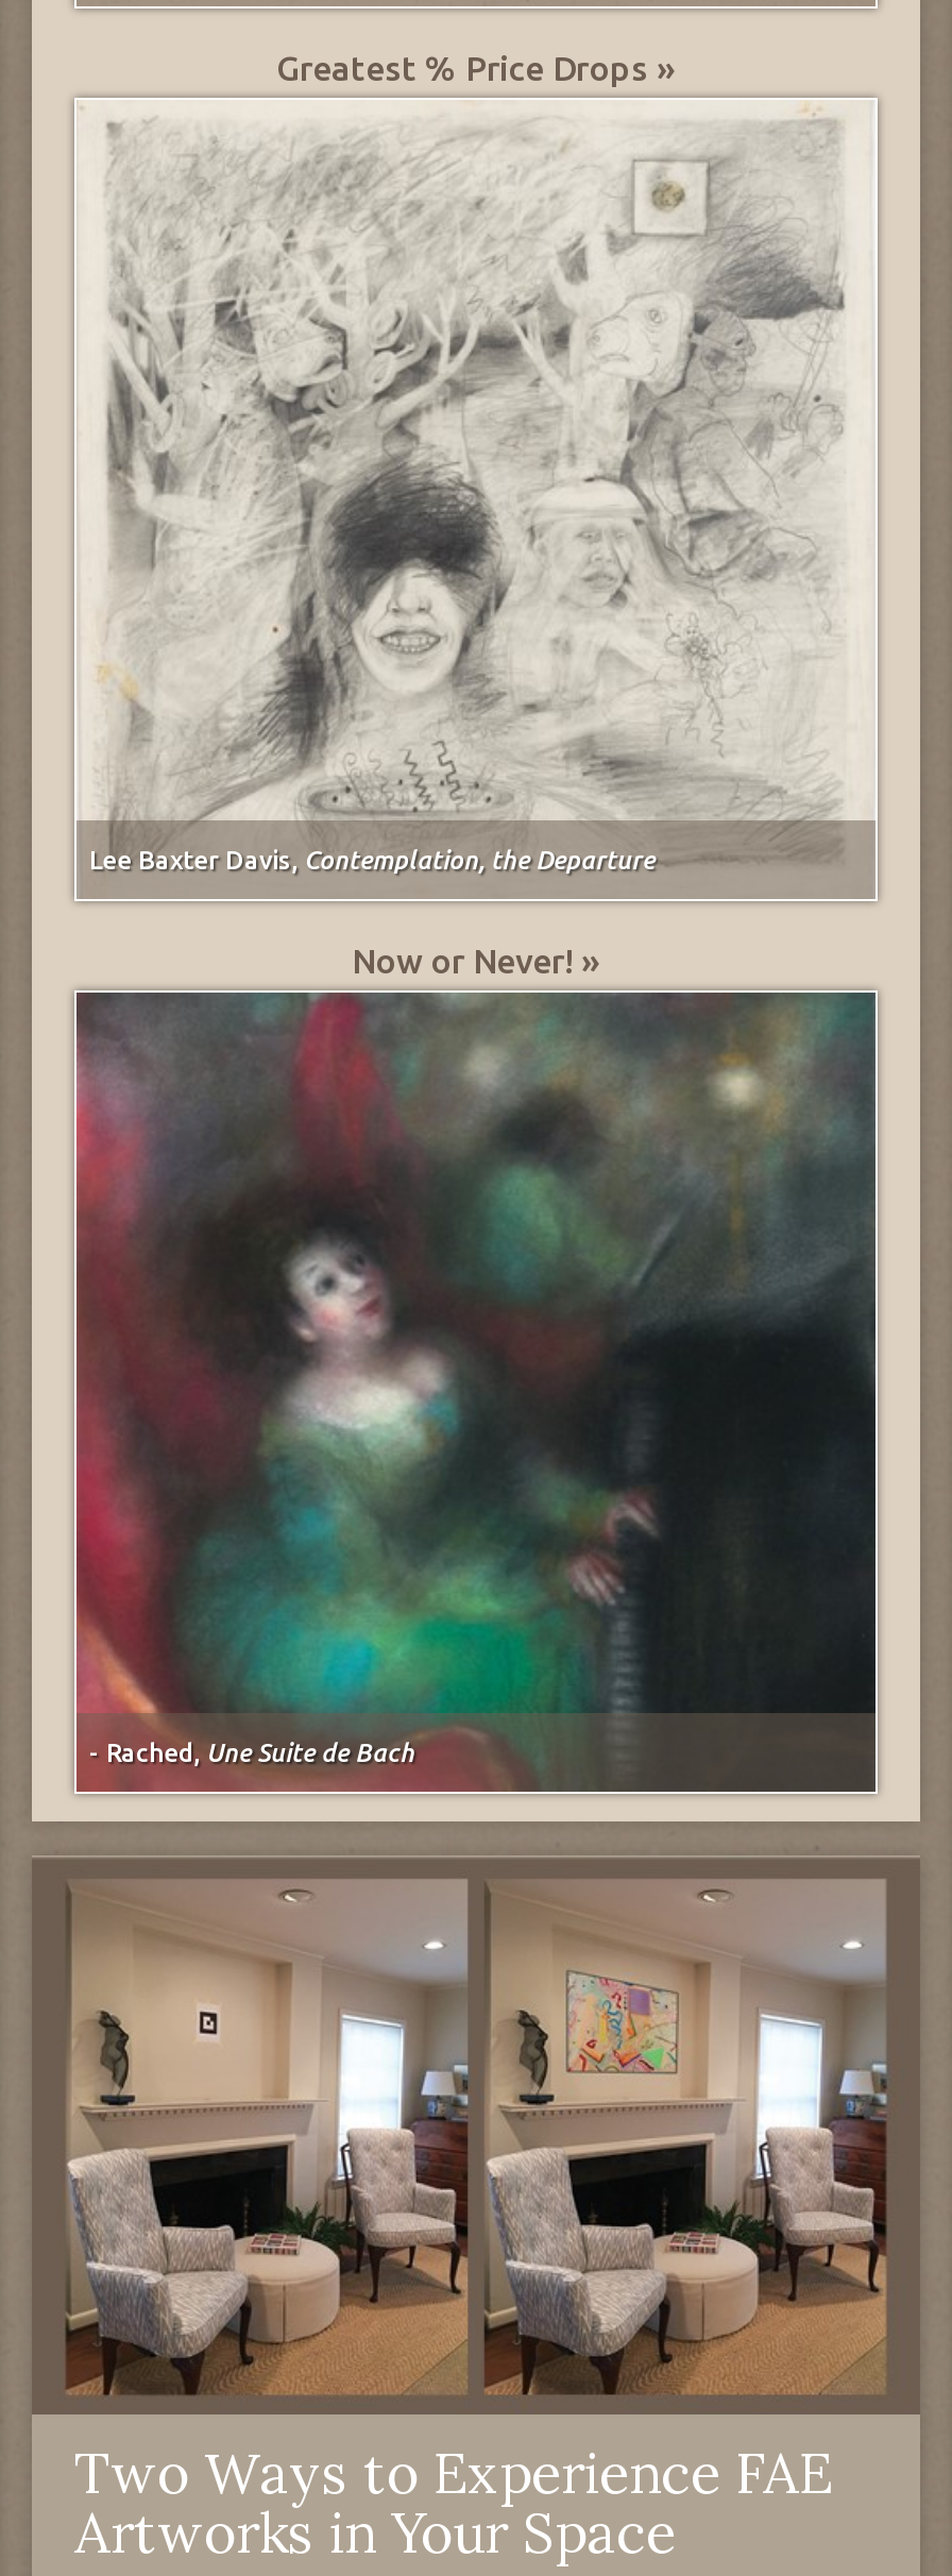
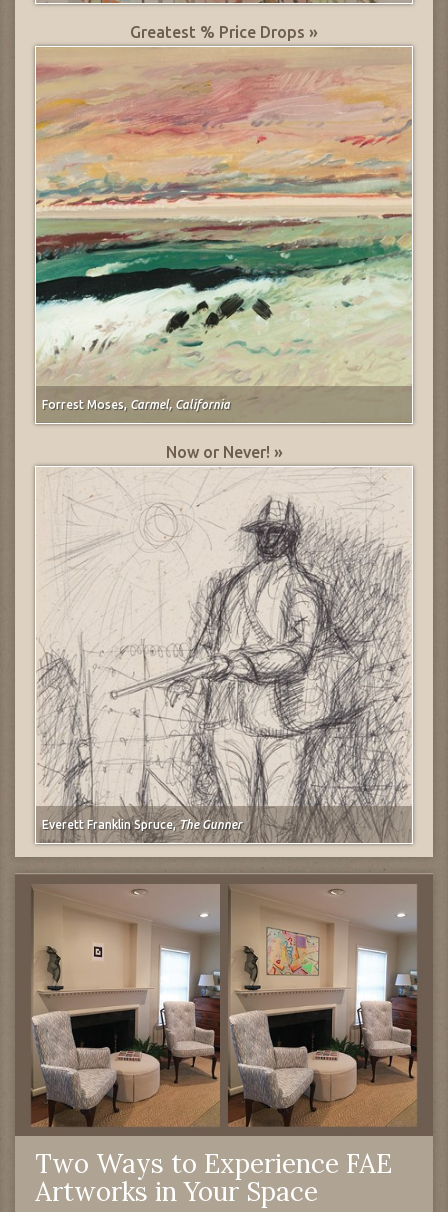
[74,98,878,874] [image] | Lee Baxter Davis, Contemplation, the Departure -> [35,47,412,411] [image] | Forrest Moses, Carmel, California
[74,990,878,1792] [image] | - Rached, Une Suite de Bach -> [35,466,413,843] [image] | Everett Franklin Spruce, The Gunner

